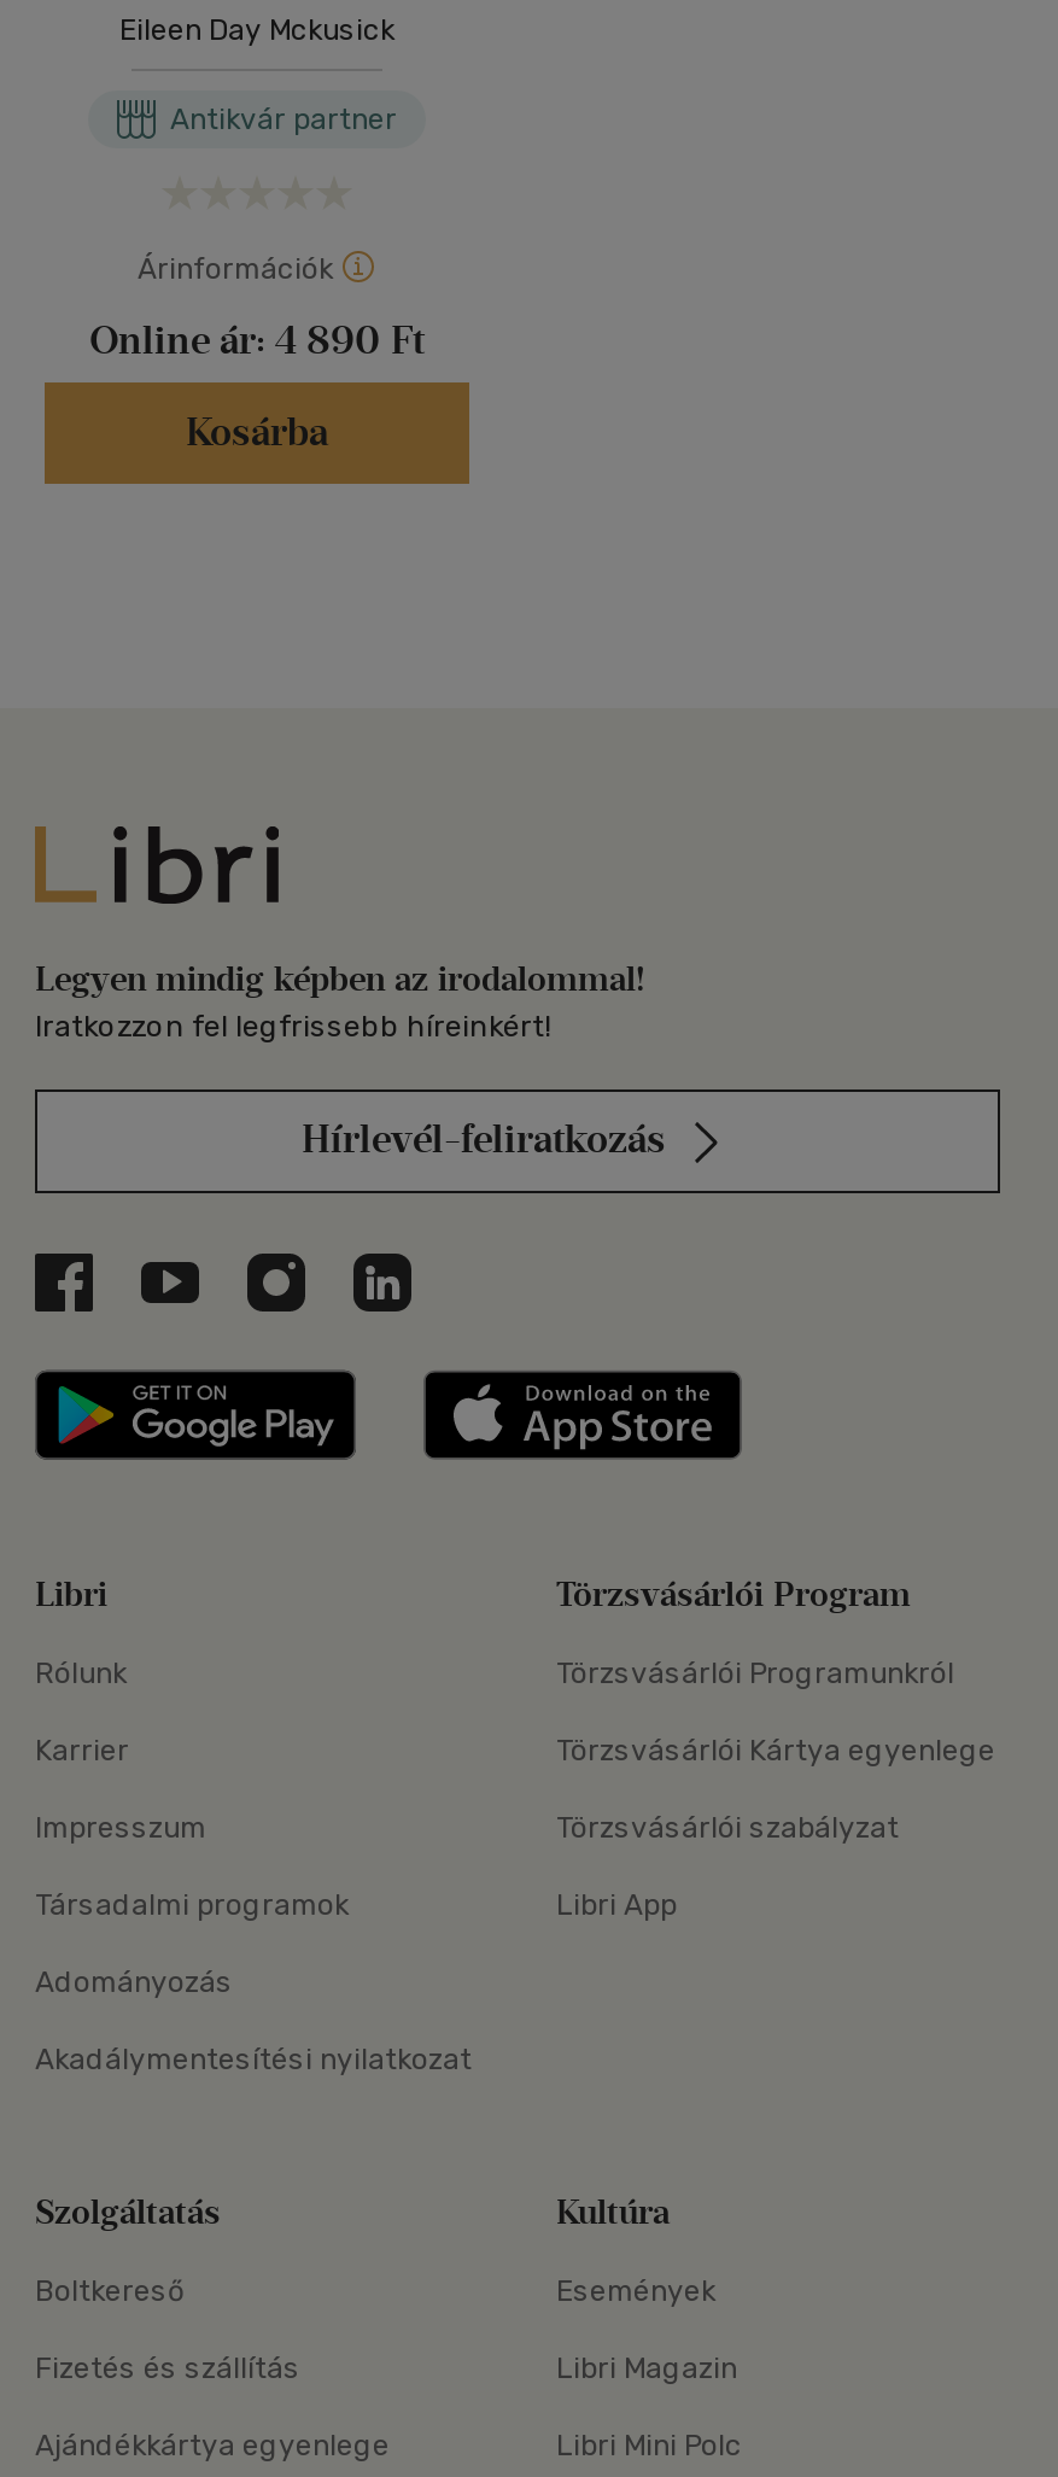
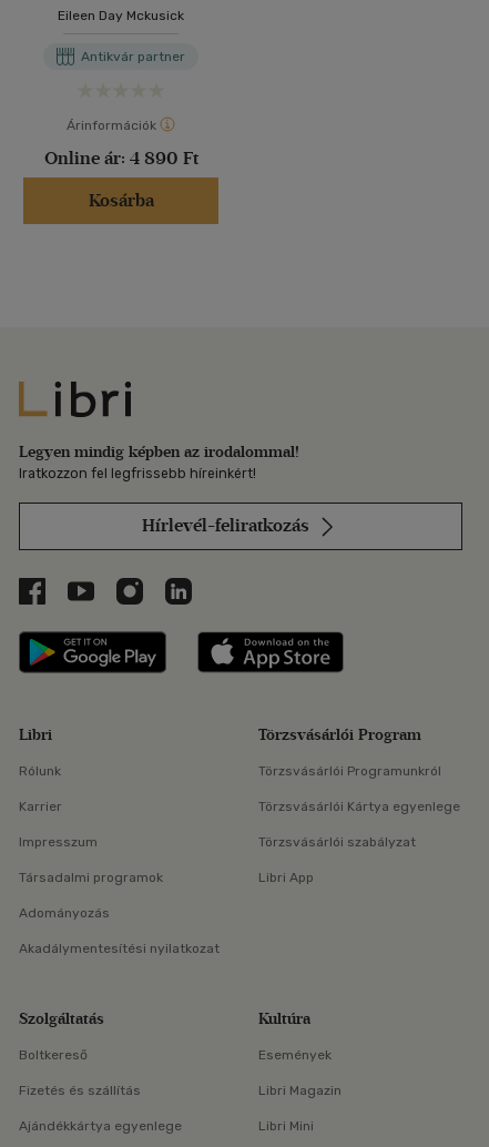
[556,2429,742,2463] Libri Mini Polc -> [258,1118,314,1134] Libri Mini

